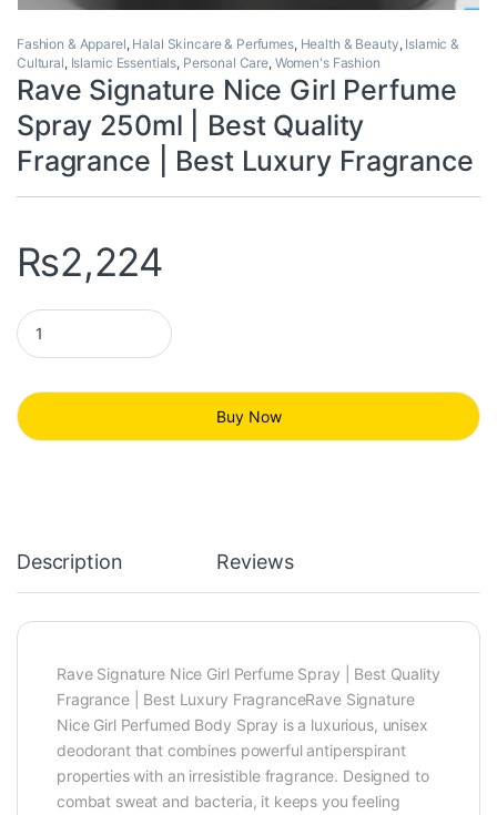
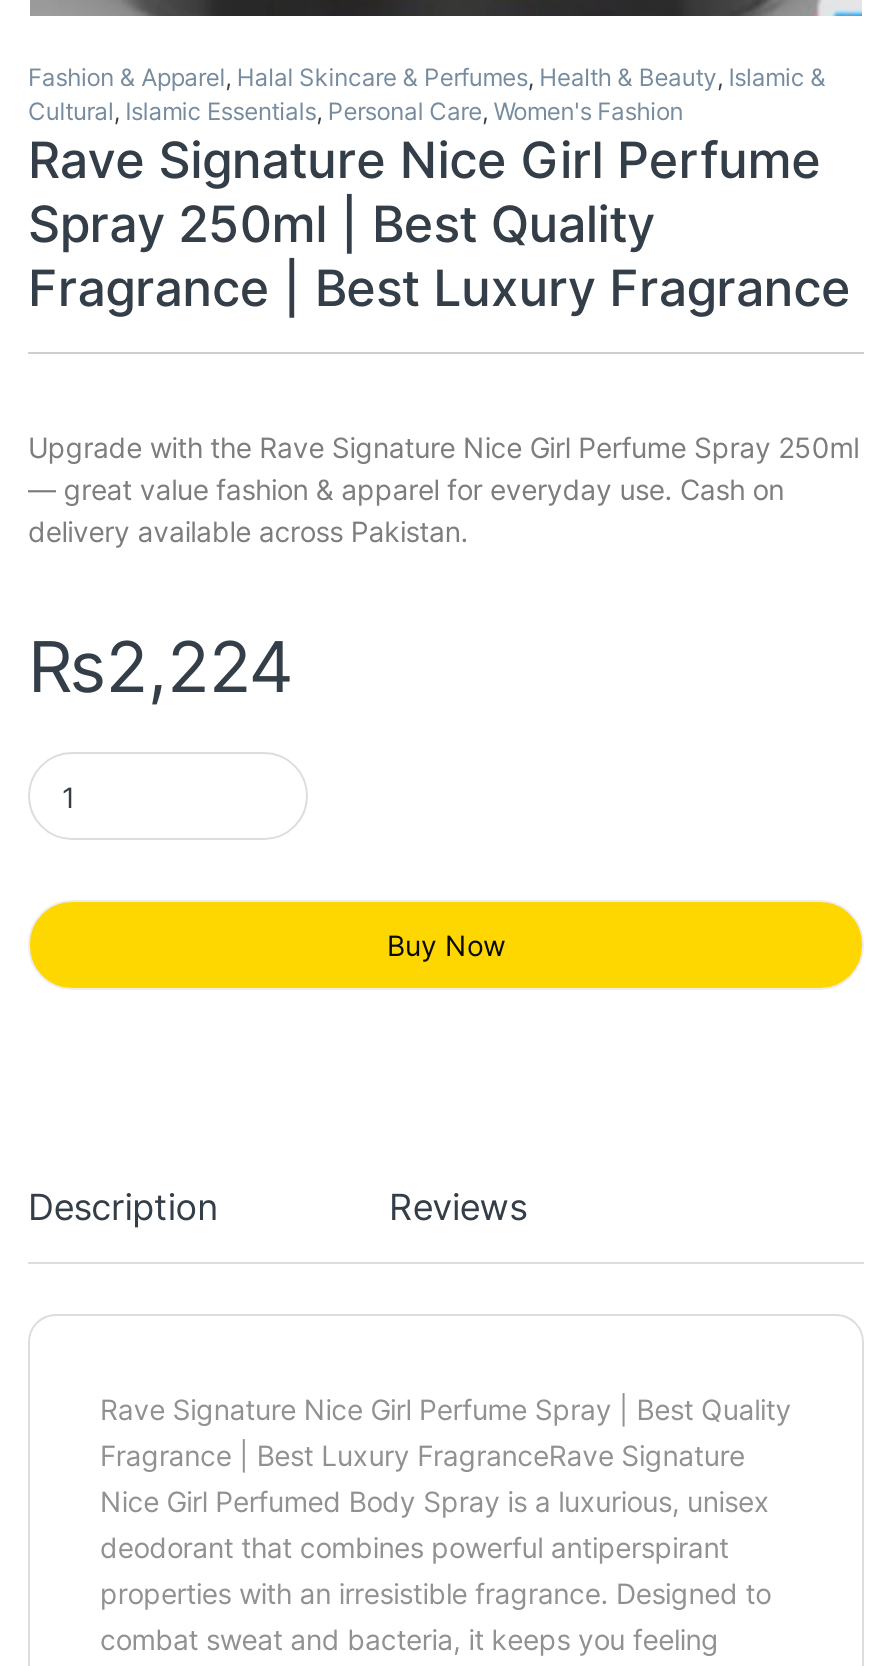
none -> [28,431,859,549] Upgrade with the Rave Signature Nice Girl Perfume Spray 250ml | — great value fashion & apparel for everyday use. Cash on | delivery available across Pakistan.

